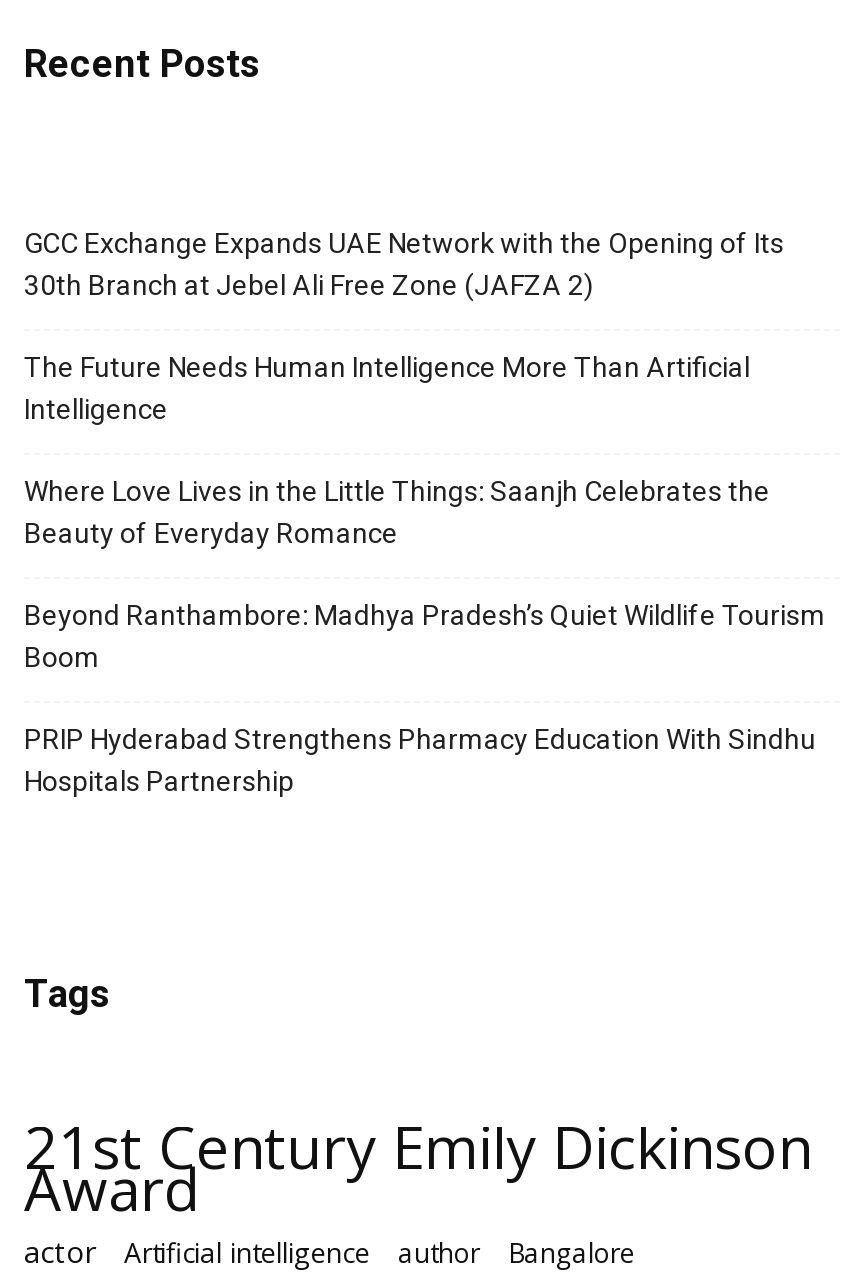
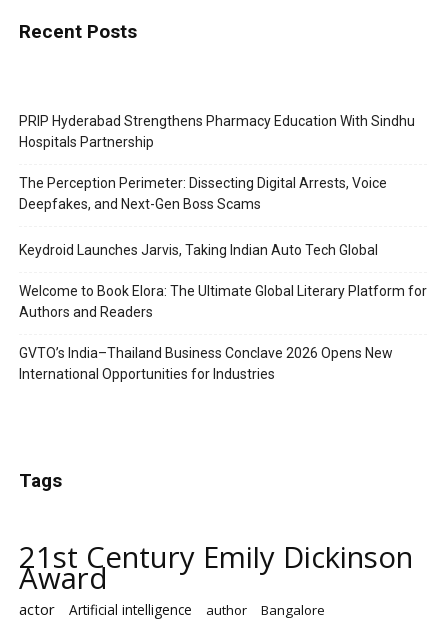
[24,228,826,674] GCC Exchange Expands UAE Network with the Opening of Its | 30th Branch at Jebel Ali Free Zone (JAFZA 2) | The Future Needs Human Intelligence More Than Artificial | Intelligence | Where Love Lives in the Little Things: Saanjh Celebrates the | Beauty of Everyday Romance | Beyond Ranthambore: Madhya Pradesh’s Quiet Wildlife Tourism | Boom -> none
moved [24,724,816,798] -> [19,113,415,150]: PRIP Hyderabad Strengthens Pharmacy Education With Sindhu | Hospitals Partnership
none -> [19,175,427,382] The Perception Perimeter: Dissecting Digital Arrests, Voice | Deepfakes, and Next-Gen Boss Scams | Keydroid Launches Jarvis, Taking Indian Auto Tech Global | Welcome to Book Elora: The Ultimate Global Literary Platform for | Authors and Readers | GVTO’s India–Thailand Business Conclave 2026 Opens New | International Opportunities for Industries

